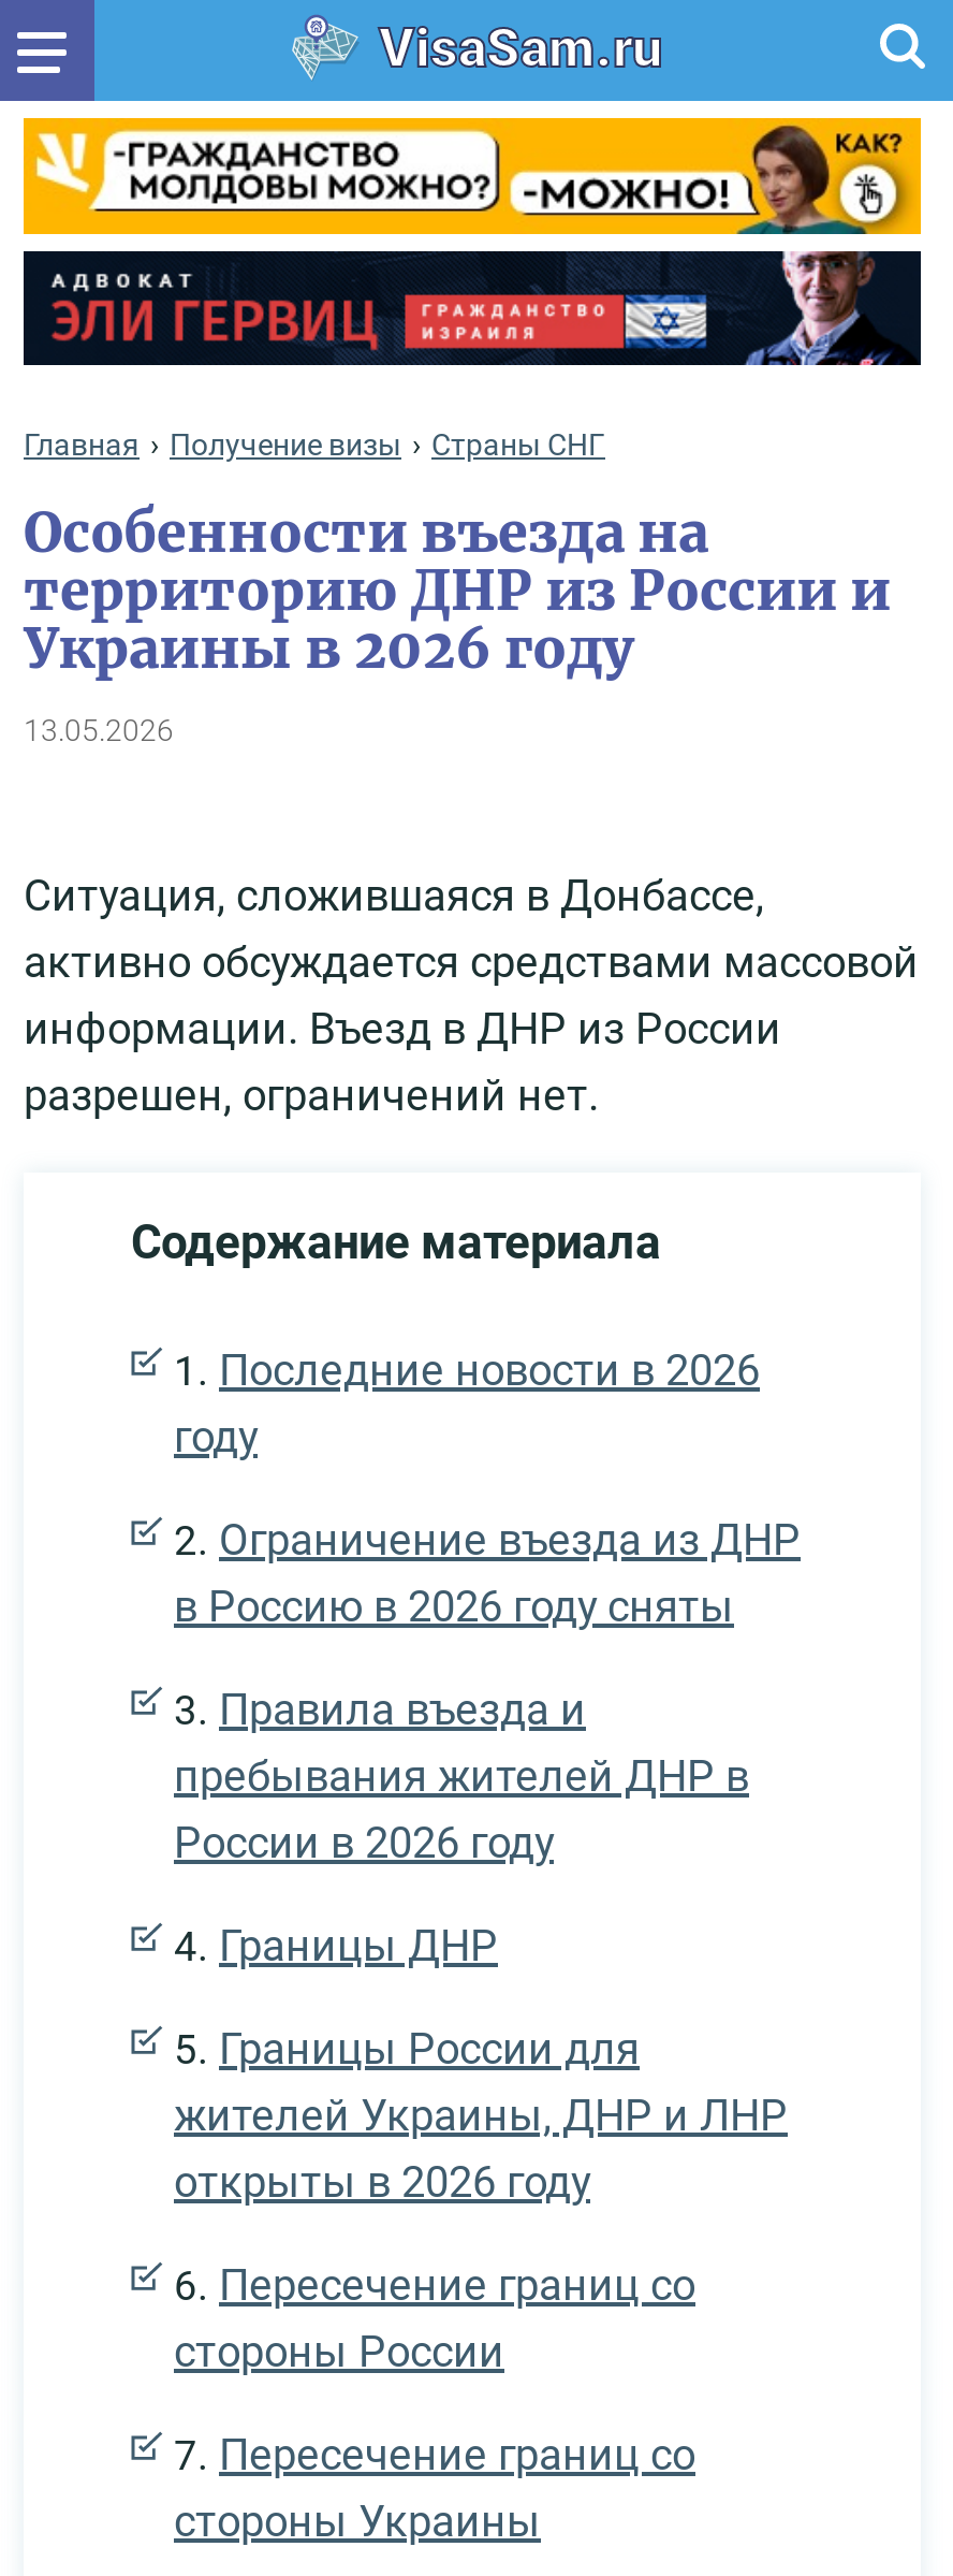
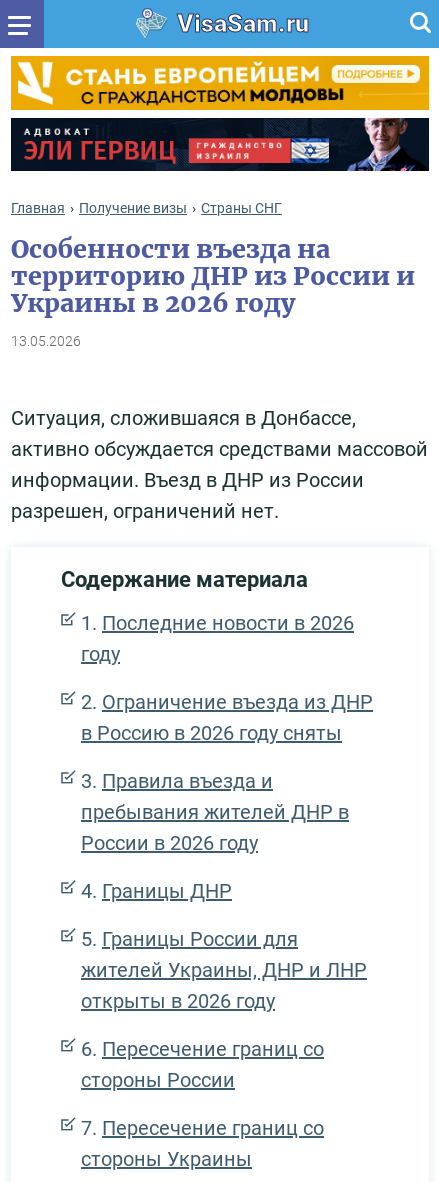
[34,125,906,236] [image] -> [17,60,421,111] [image]

